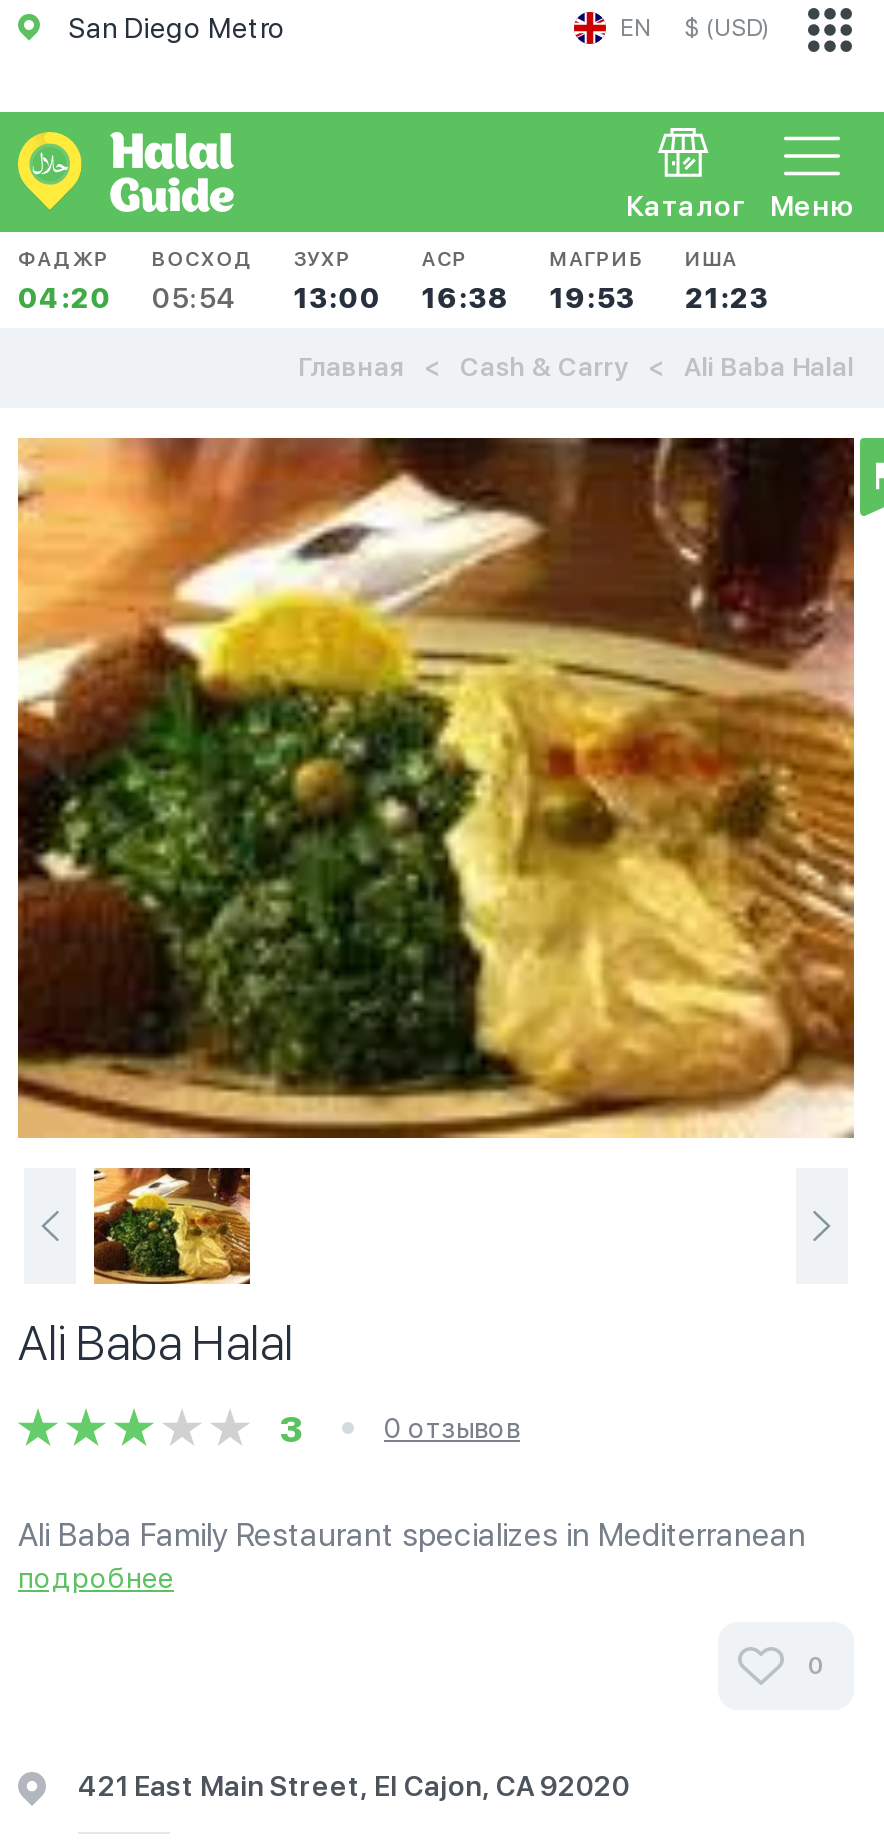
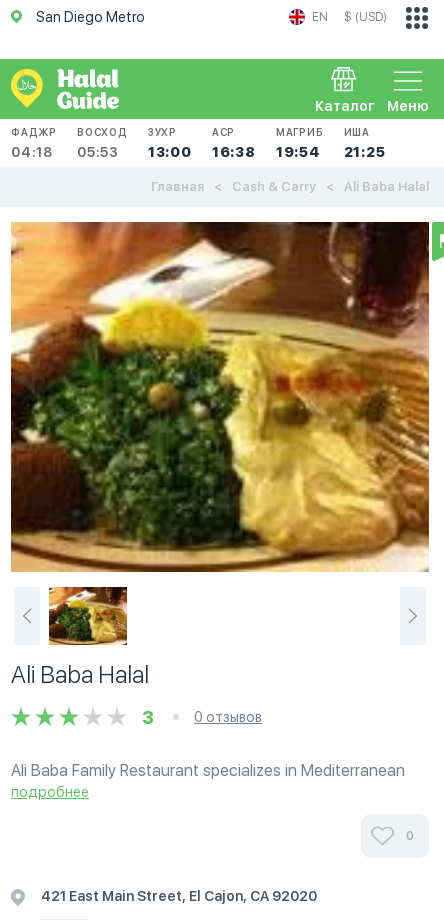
[18,282,112,314] 04:20 -> [11,144,53,160] 04:18
[152,282,238,314] 05:54 -> [77,144,119,160] 05:53
[550,282,636,314] 19:53 -> [276,144,320,160] 19:54
[685,282,769,314] 21:23 -> [344,144,386,160] 21:25

